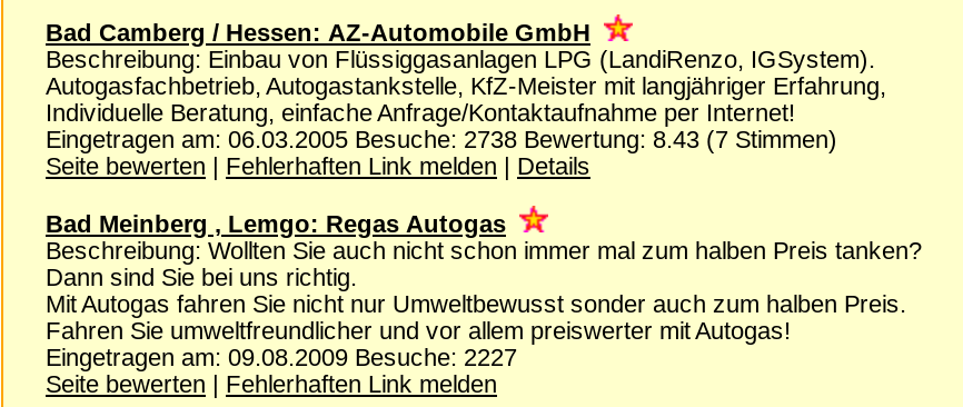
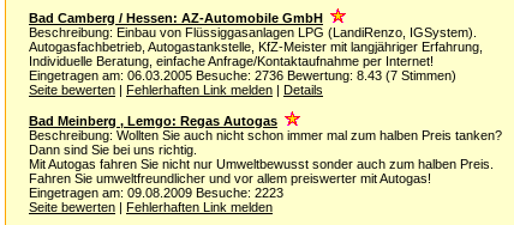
[46,126,837,152] Eingetragen am: 06.03.2005 Besuche: 2738 Bewertung: 8.43 (7 Stimmen) -> [29,68,456,83] Eingetragen am: 06.03.2005 Besuche: 2736 Bewertung: 8.43 (7 Stimmen)
[46,344,517,370] Eingetragen am: 09.08.2009 Besuche: 2227 -> [29,186,283,200] Eingetragen am: 09.08.2009 Besuche: 2223

